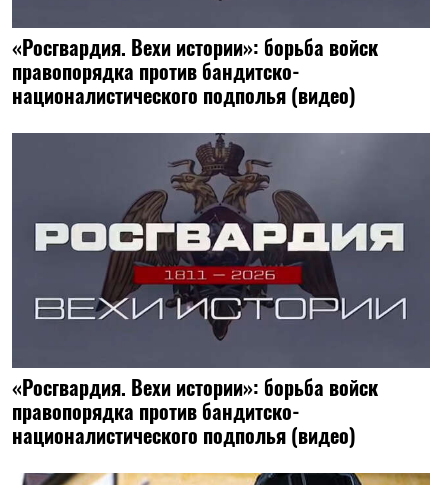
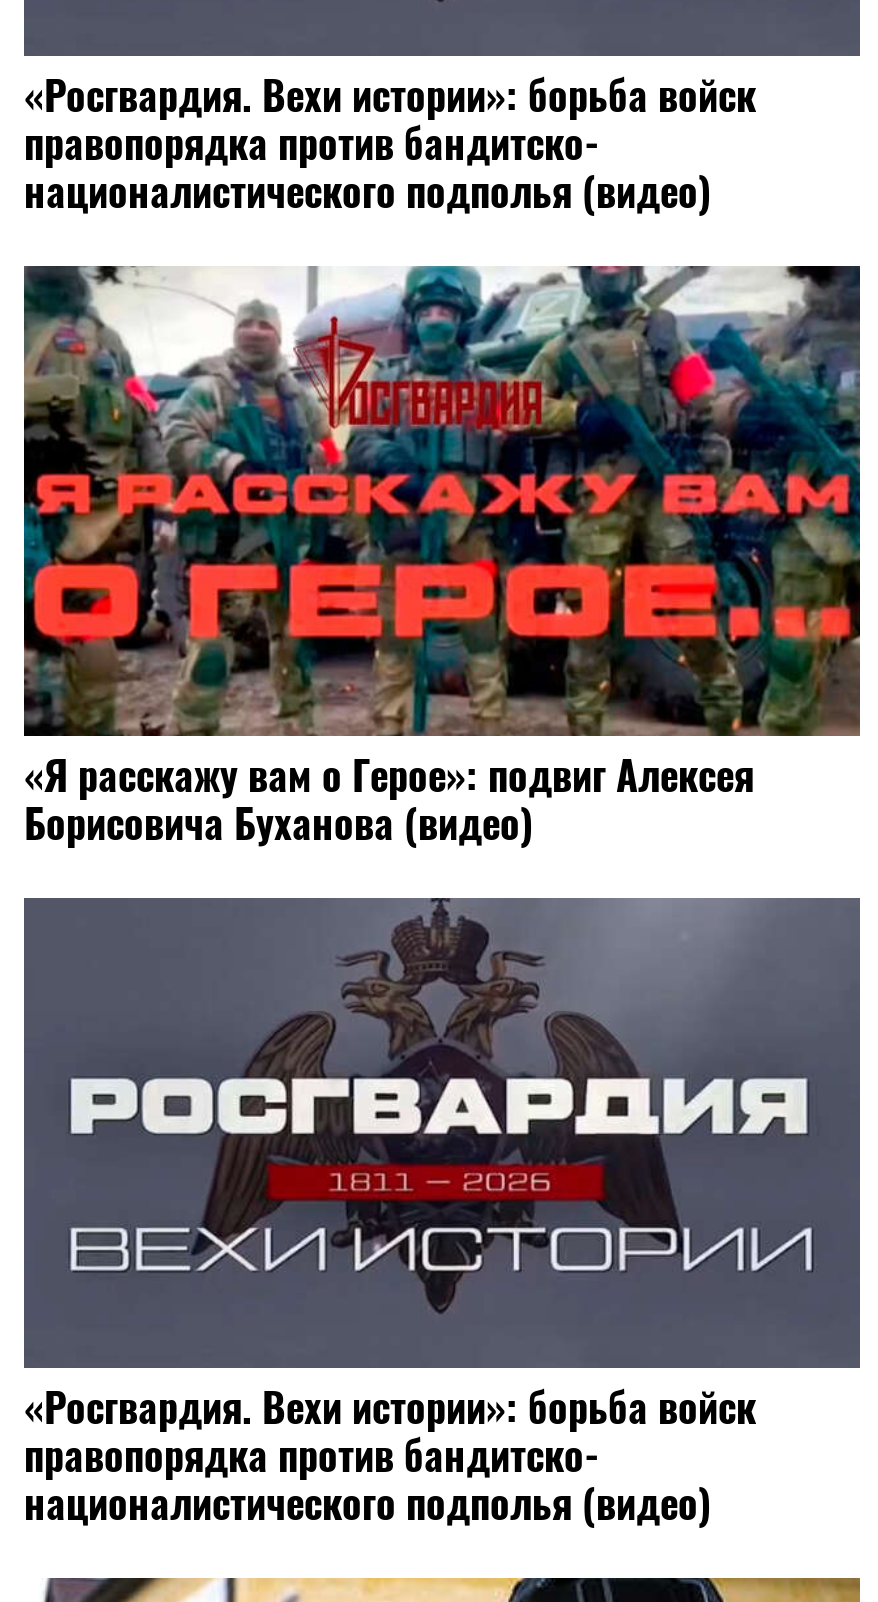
none -> [22,264,860,852] [image] | «Я расскажу вам о Герое»: подвиг Алексея | Борисовича Буханова (видео)

